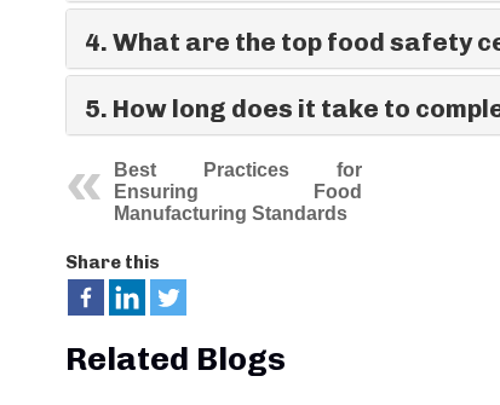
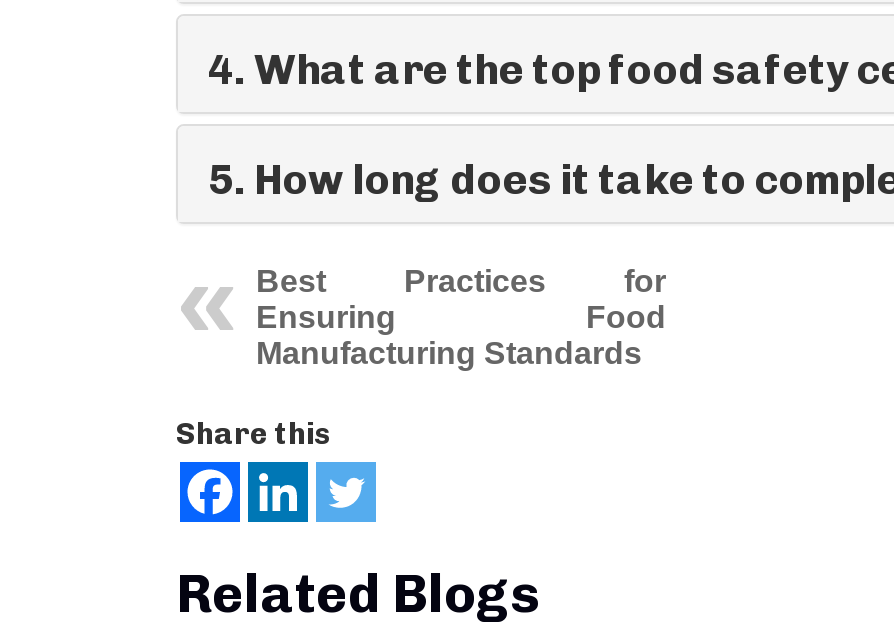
[67,278,105,317] [image] -> [178,460,242,524] [image]

